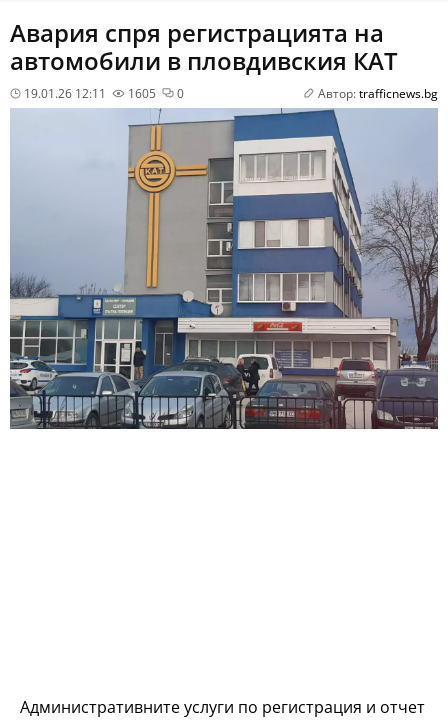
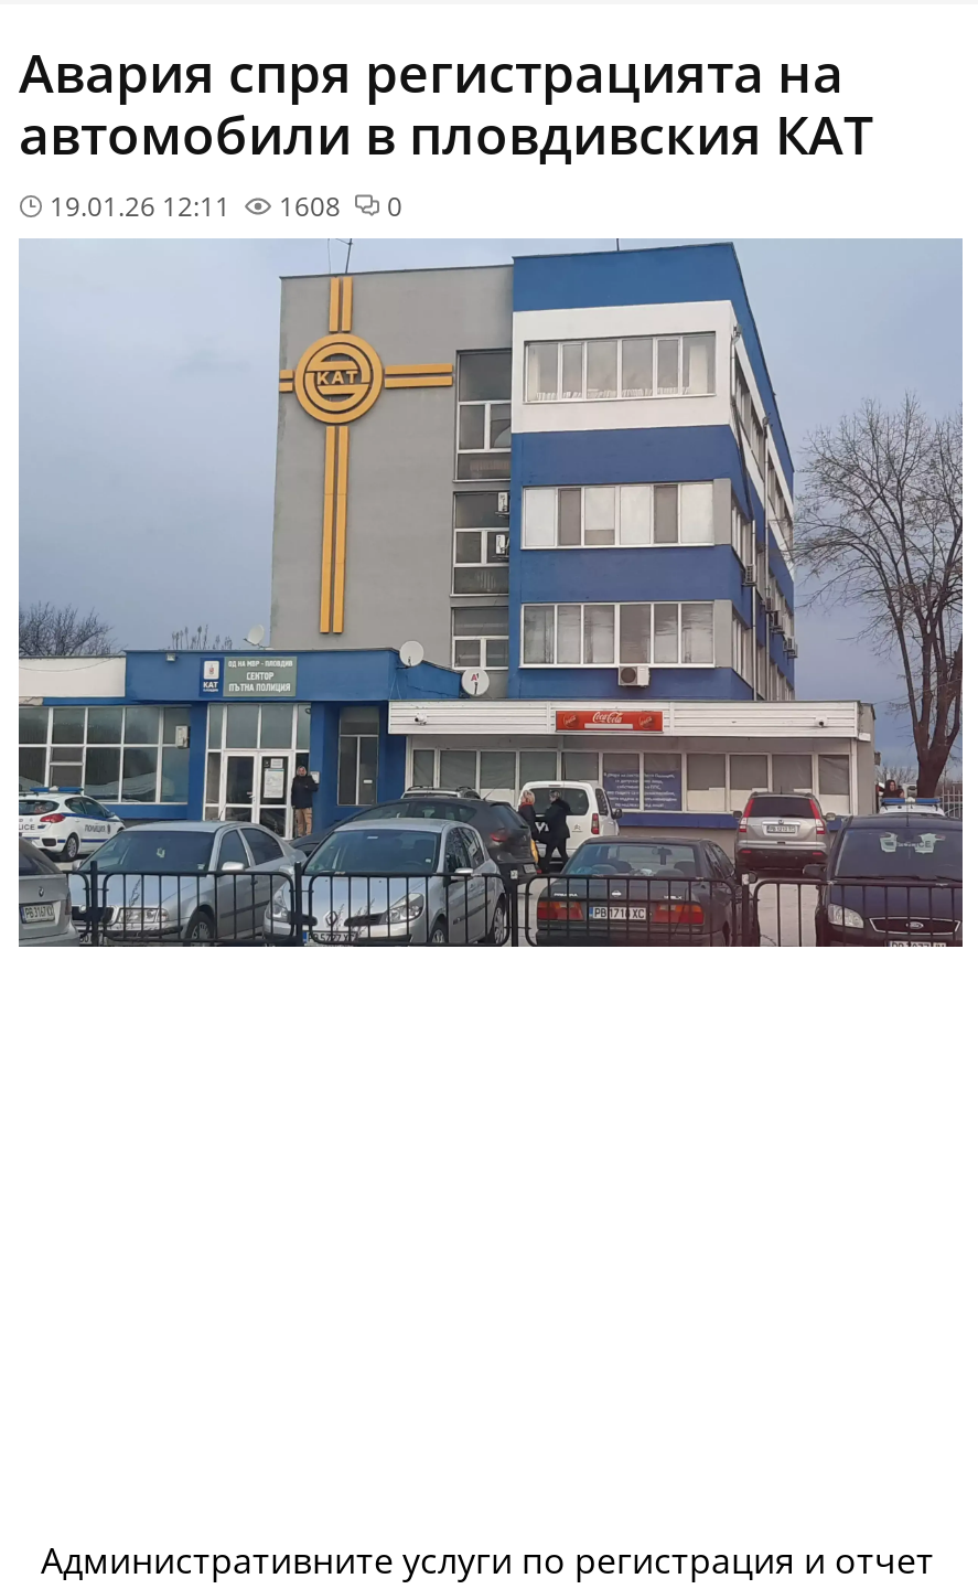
[125,85,156,102] 1605 -> [272,188,341,225] 1608
[318,85,438,102] Автор: trafficnews.bg -> none

